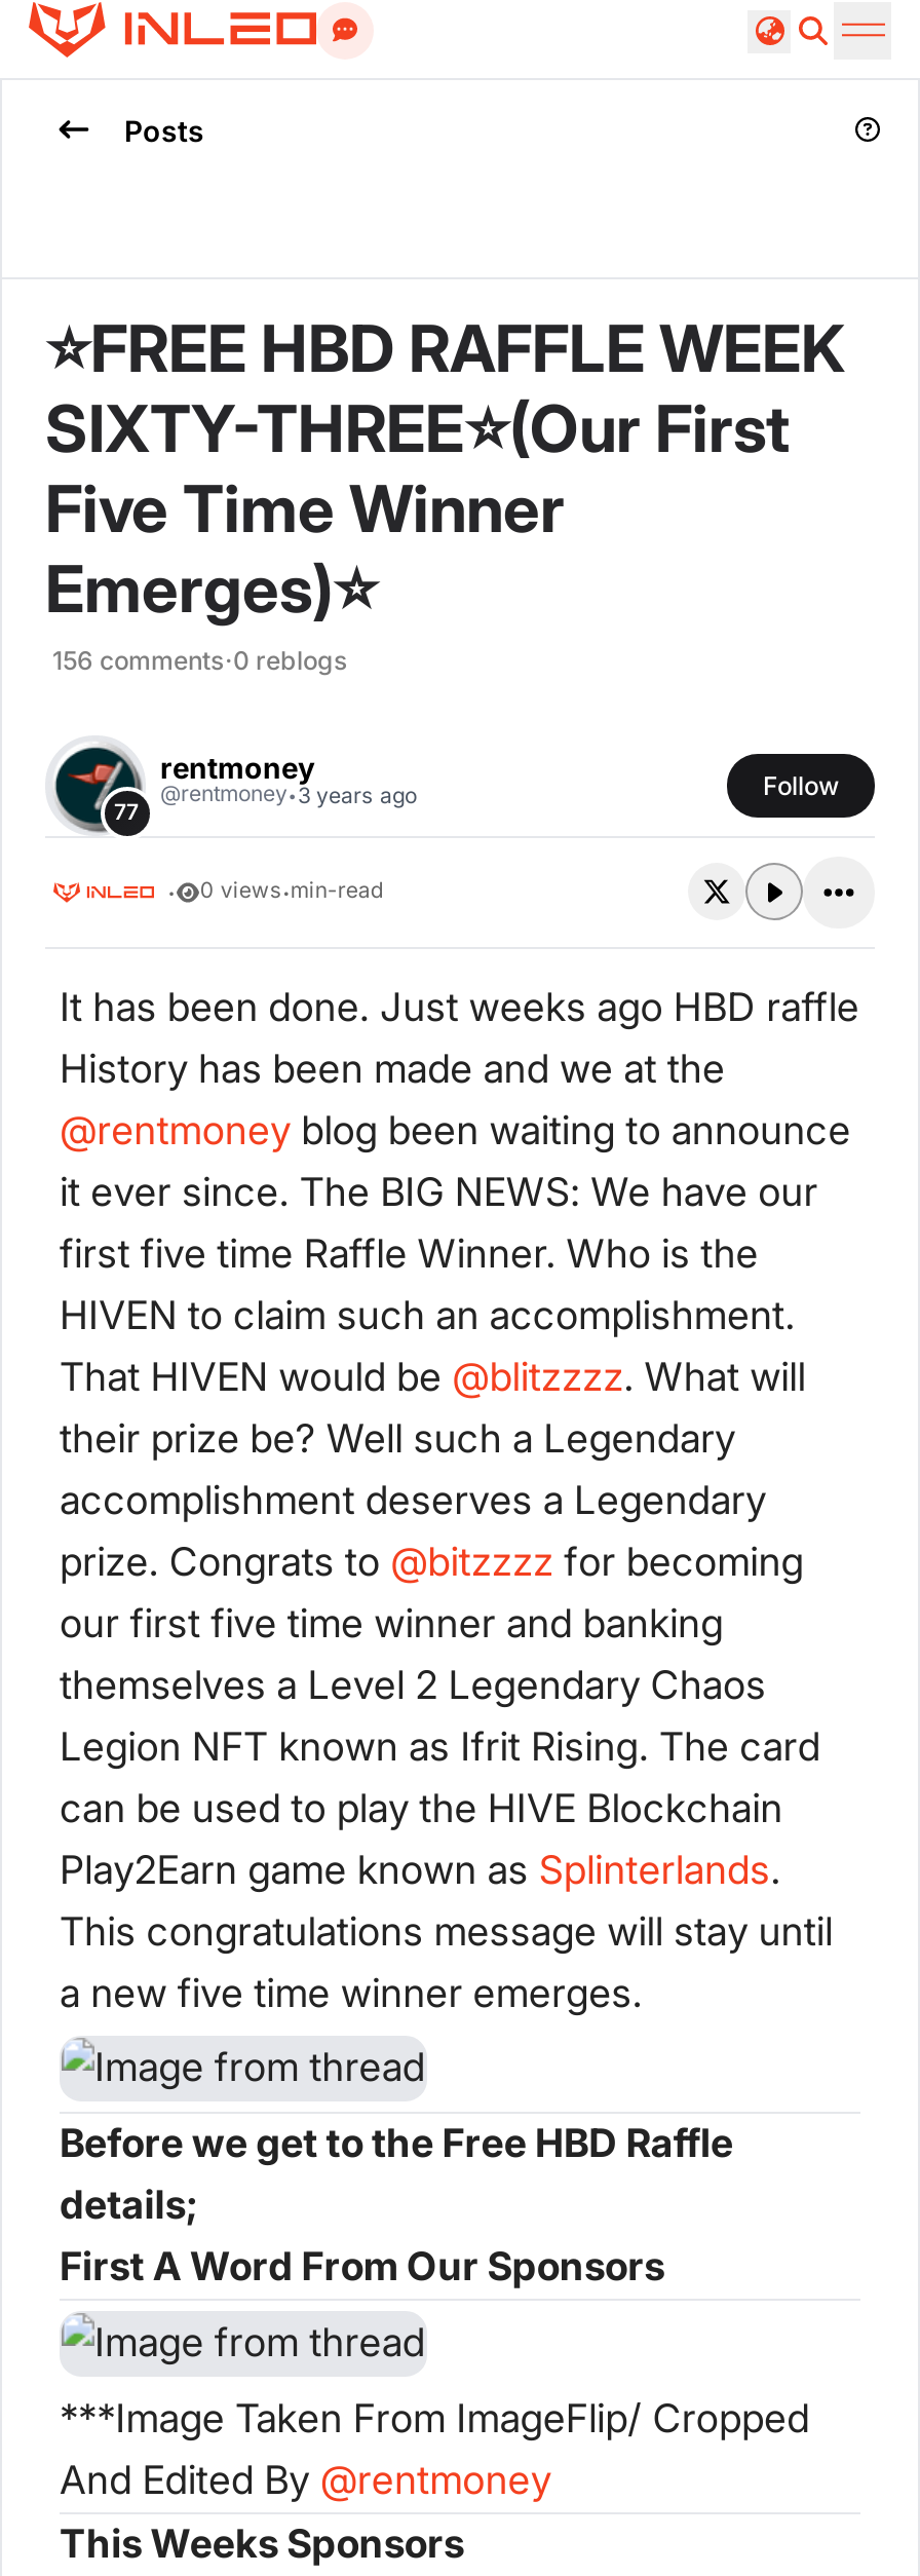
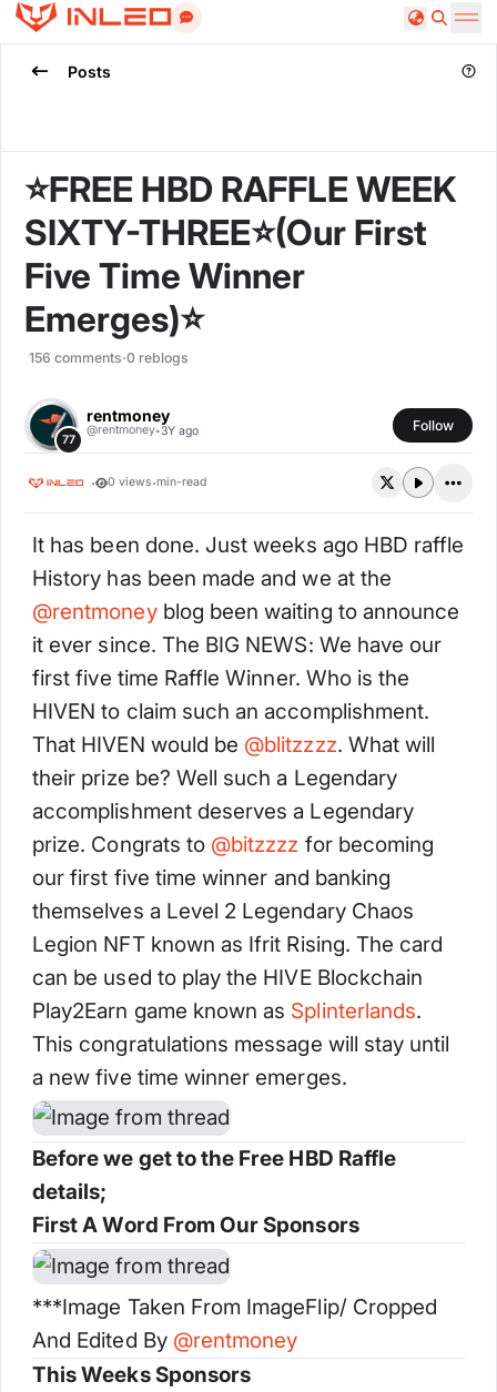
[160,779,417,813] @rentmoney·3 years ago -> [87,421,199,440] @rentmoney·3Y ago

